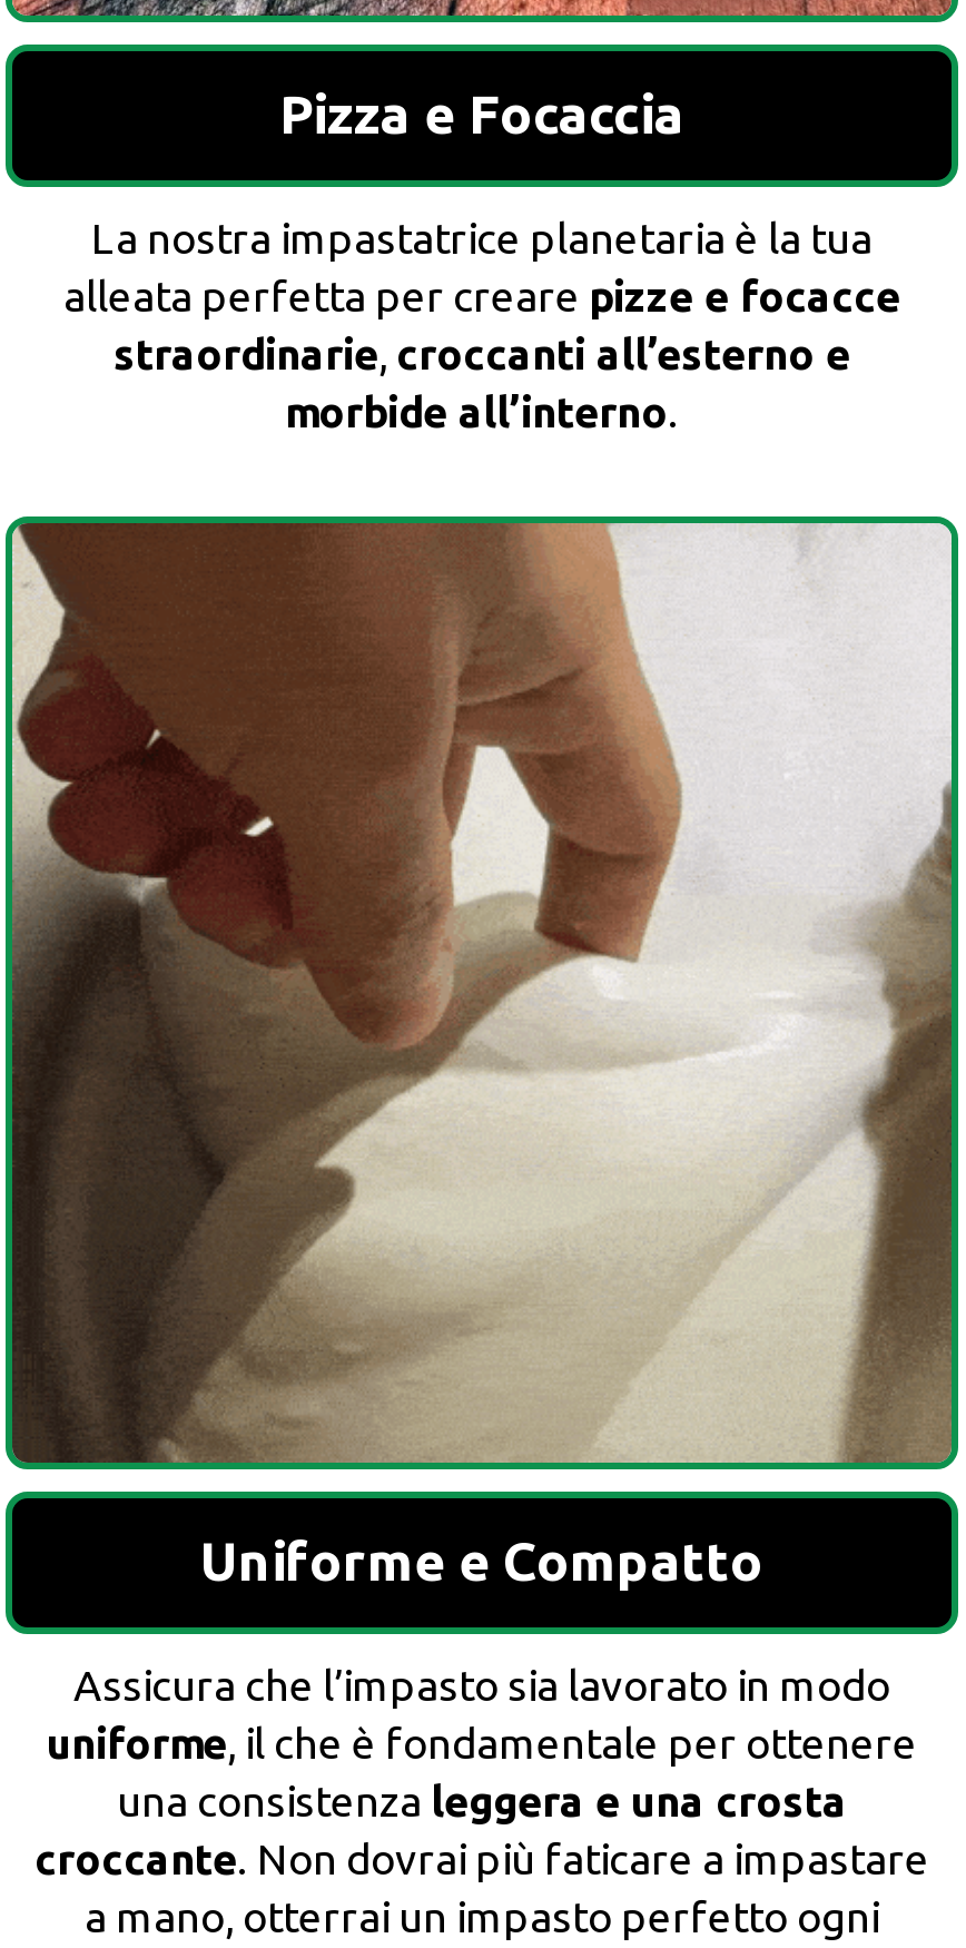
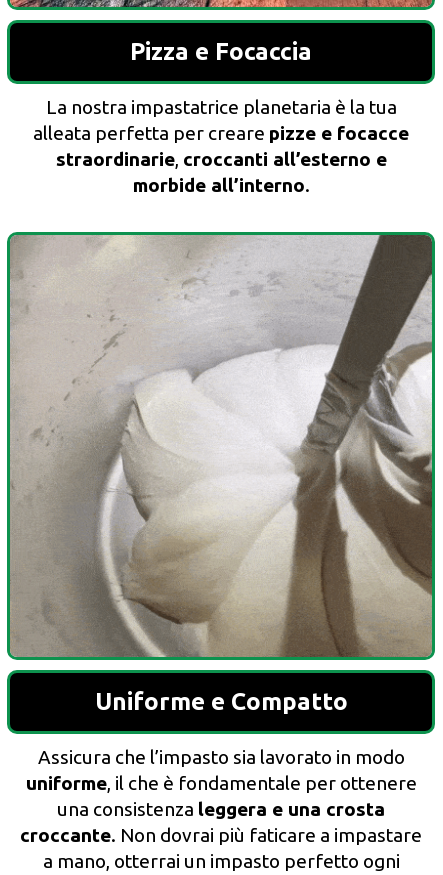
[10,521,954,1465] [image] -> [9,234,433,658] [image]

